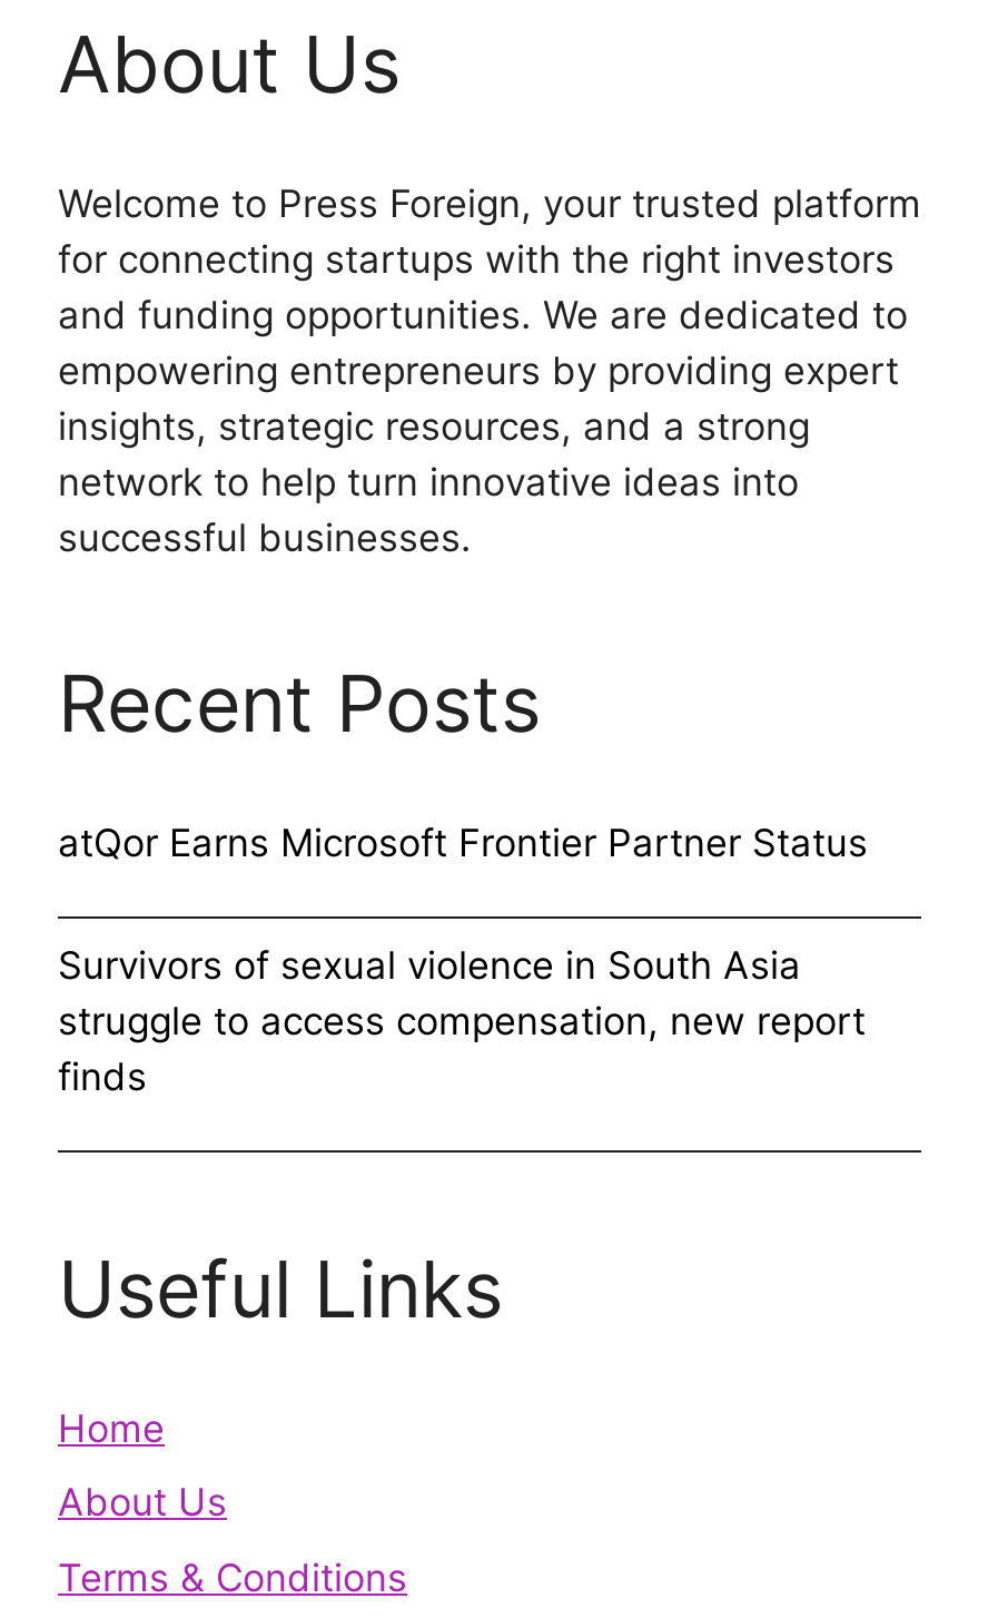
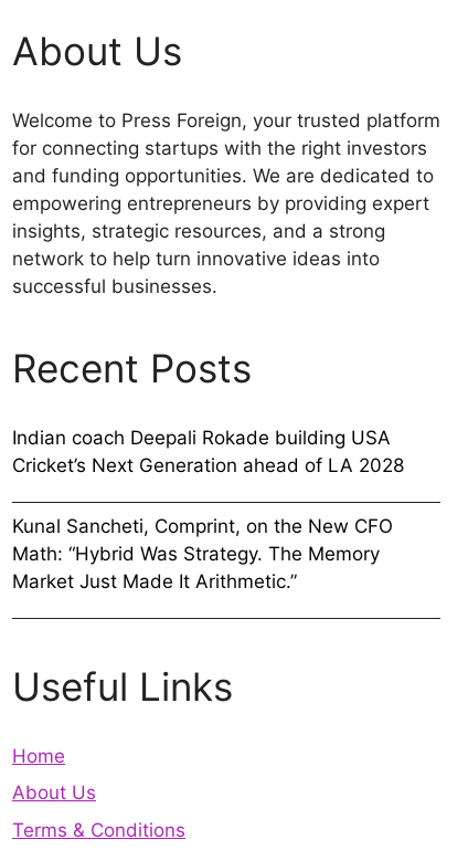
[58,822,868,866] atQor Earns Microsoft Frontier Partner Status -> [12,427,404,477] Indian coach Deepali Rokade building USA | Cricket’s Next Generation ahead of LA 2028
[58,943,866,1099] Survivors of sexual violence in South Asia | struggle to access compensation, new report | finds -> [12,515,393,592] Kunal Sancheti, Comprint, on the New CFO | Math: “Hybrid Was Strategy. The Memory | Market Just Made It Arithmetic.”

